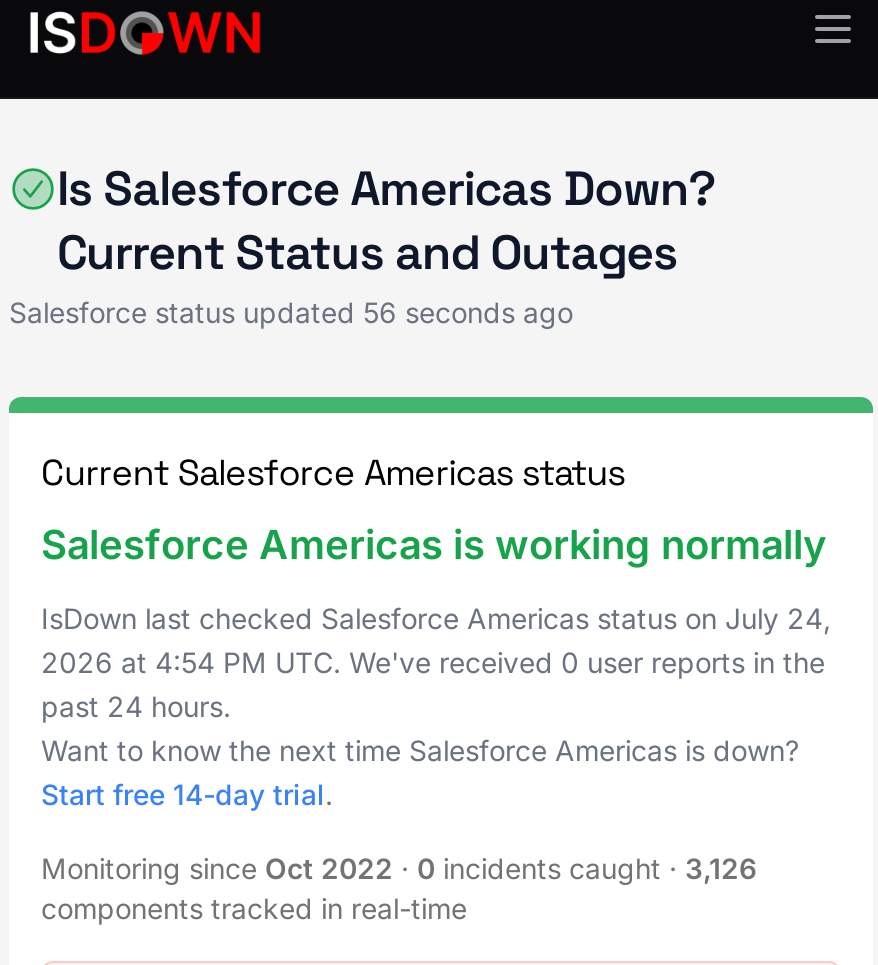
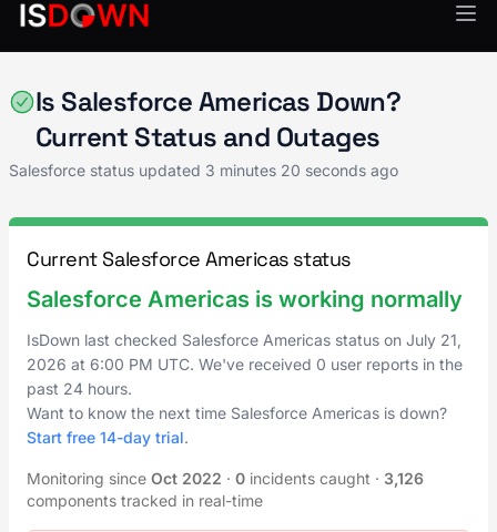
[9,295,573,329] Salesforce status updated 56 seconds ago -> [9,161,398,180] Salesforce status updated 3 minutes 20 seconds ago
[41,601,831,635] IsDown last checked Salesforce Americas status on July 24, -> [27,330,461,349] IsDown last checked Salesforce Americas status on July 21,
[41,645,825,679] 2026 at 4:54 PM UTC. We've received 0 user reports in the -> [27,355,463,374] 2026 at 6:00 PM UTC. We've received 0 user reports in the

